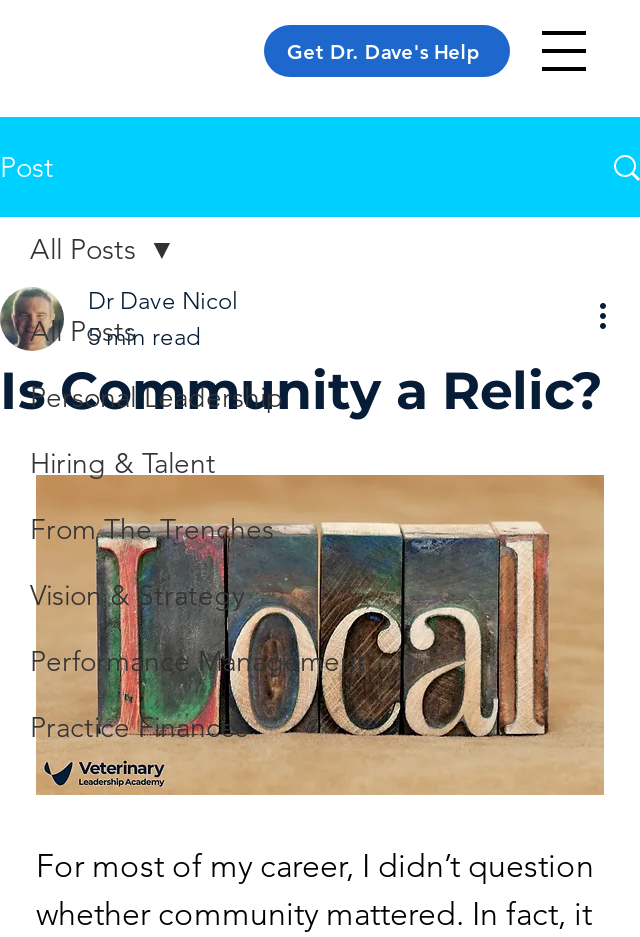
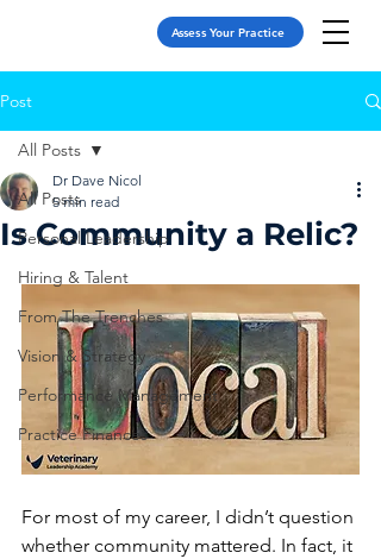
[287,38,479,64] Get Dr. Dave's Help -> [171,24,285,40] Assess Your Practice

